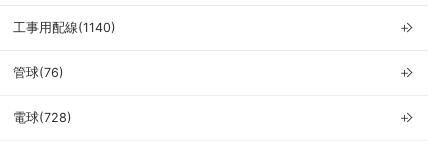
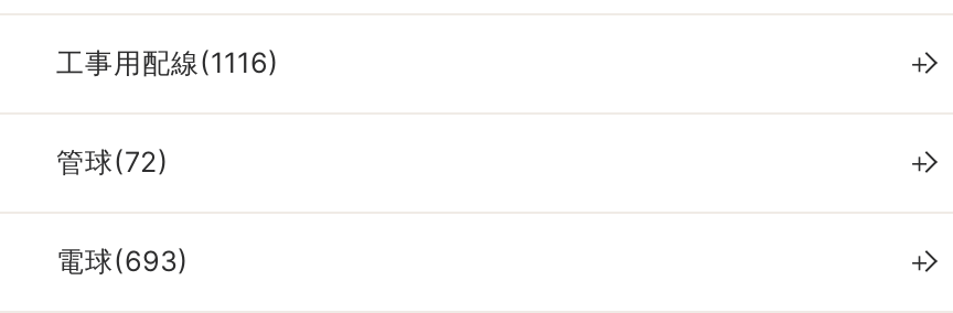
[13,20,116,35] 工事用配線(1140) -> [56,47,279,80] 工事用配線(1116)
[13,65,64,80] 管球(76) -> [56,146,169,179] 管球(72)
[13,110,72,125] 電球(728) -> [56,246,189,279] 電球(693)

